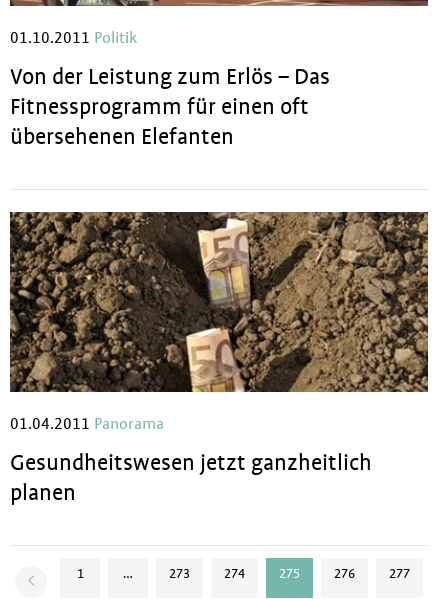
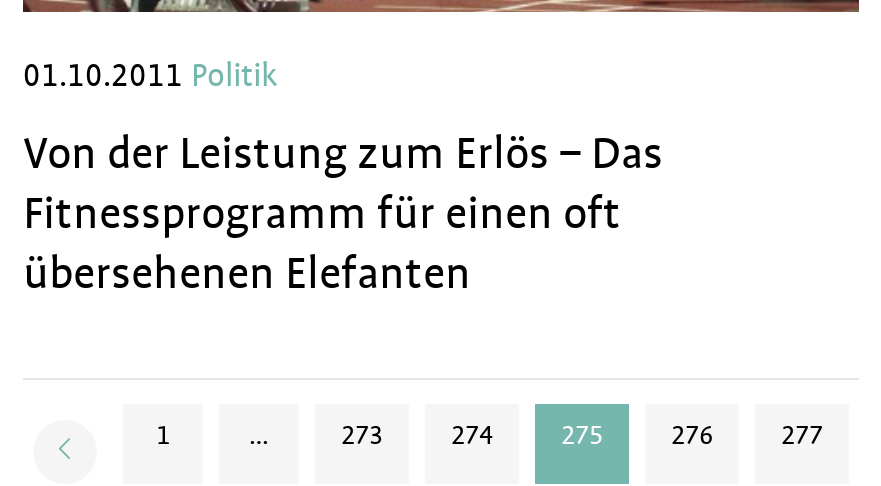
[9,202,429,505] [image] | 01.04.2011 Panorama | Gesundheitswesen jetzt ganzheitlich | planen -> none

